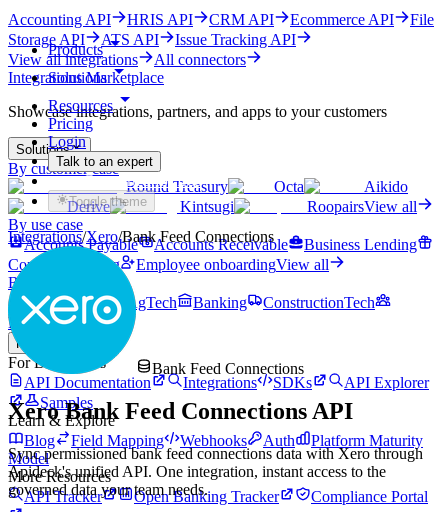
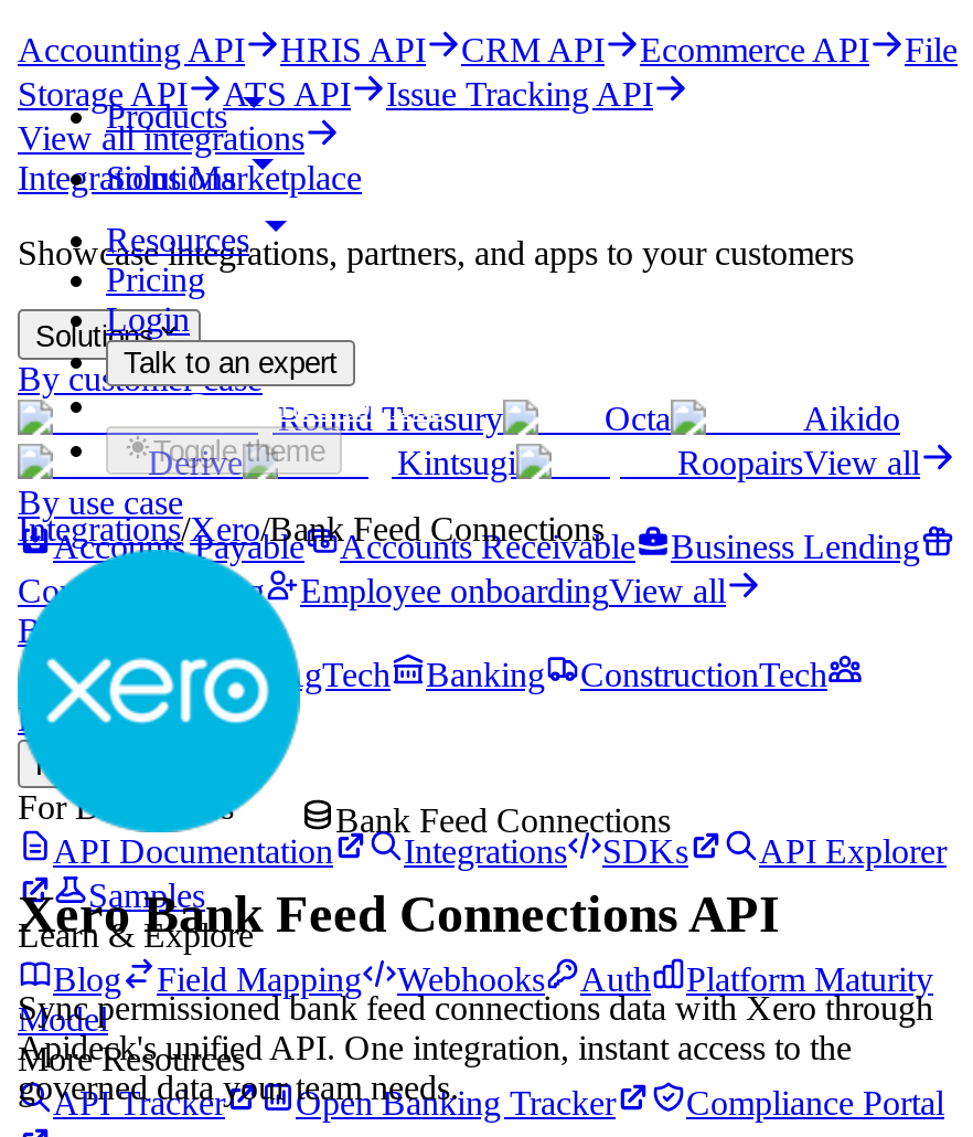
[154,51,246,68] All connectors -> none

